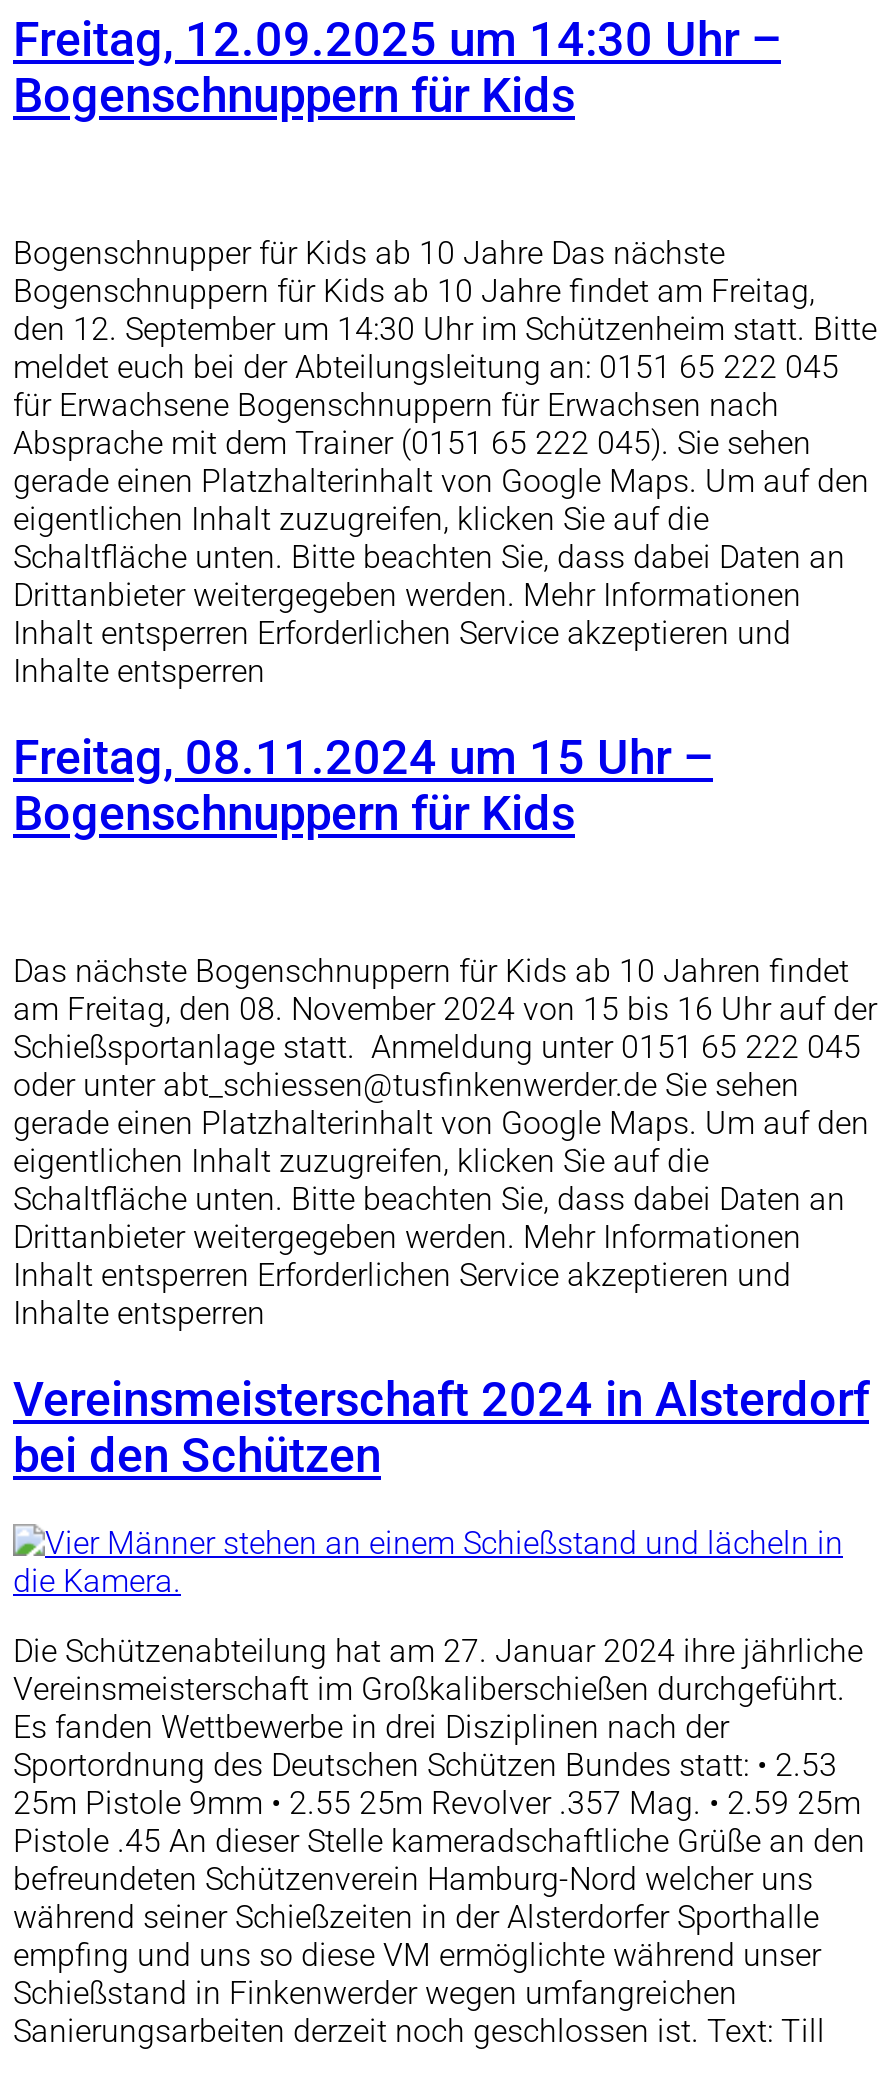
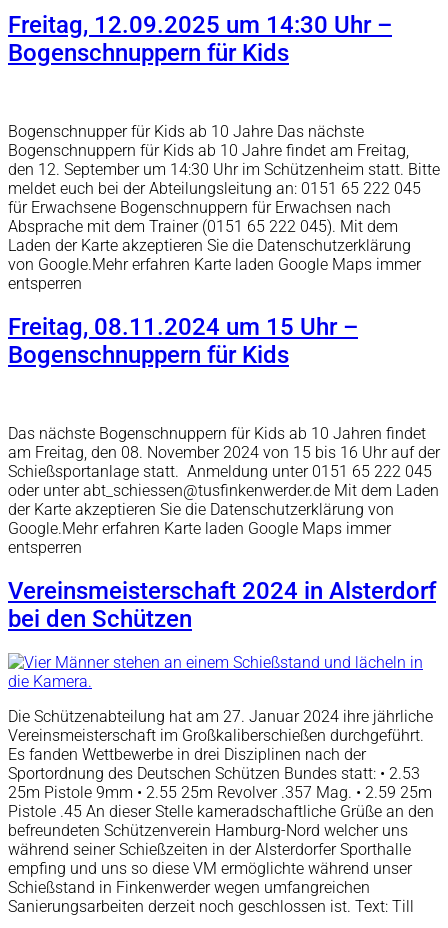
[13,424,869,690] Absprache mit dem Trainer (0151 65 222 045). Sie sehen | gerade einen Platzhalterinhalt von Google Maps. Um auf den | eigentlichen Inhalt zuzugreifen, klicken Sie auf die | Schaltfläche unten. Bitte beachten Sie, dass dabei Daten an | Drittanbieter weitergegeben werden. Mehr Informationen | Inhalt entsperren Erforderlichen Service akzeptieren und | Inhalte entsperren -> [8,217,421,293] Absprache mit dem Trainer (0151 65 222 045). Mit dem | Laden der Karte akzeptieren Sie die Datenschutzerklärung | von Google.Mehr erfahren Karte laden Google Maps immer | entsperren
[13,1066,869,1332] oder unter abt_schiessen@tusfinkenwerder.de Sie sehen | gerade einen Platzhalterinhalt von Google Maps. Um auf den | eigentlichen Inhalt zuzugreifen, klicken Sie auf die | Schaltfläche unten. Bitte beachten Sie, dass dabei Daten an | Drittanbieter weitergegeben werden. Mehr Informationen | Inhalt entsperren Erforderlichen Service akzeptieren und | Inhalte entsperren -> [8,481,439,557] oder unter abt_schiessen@tusfinkenwerder.de Mit dem Laden | der Karte akzeptieren Sie die Datenschutzerklärung von | Google.Mehr erfahren Karte laden Google Maps immer | entsperren

